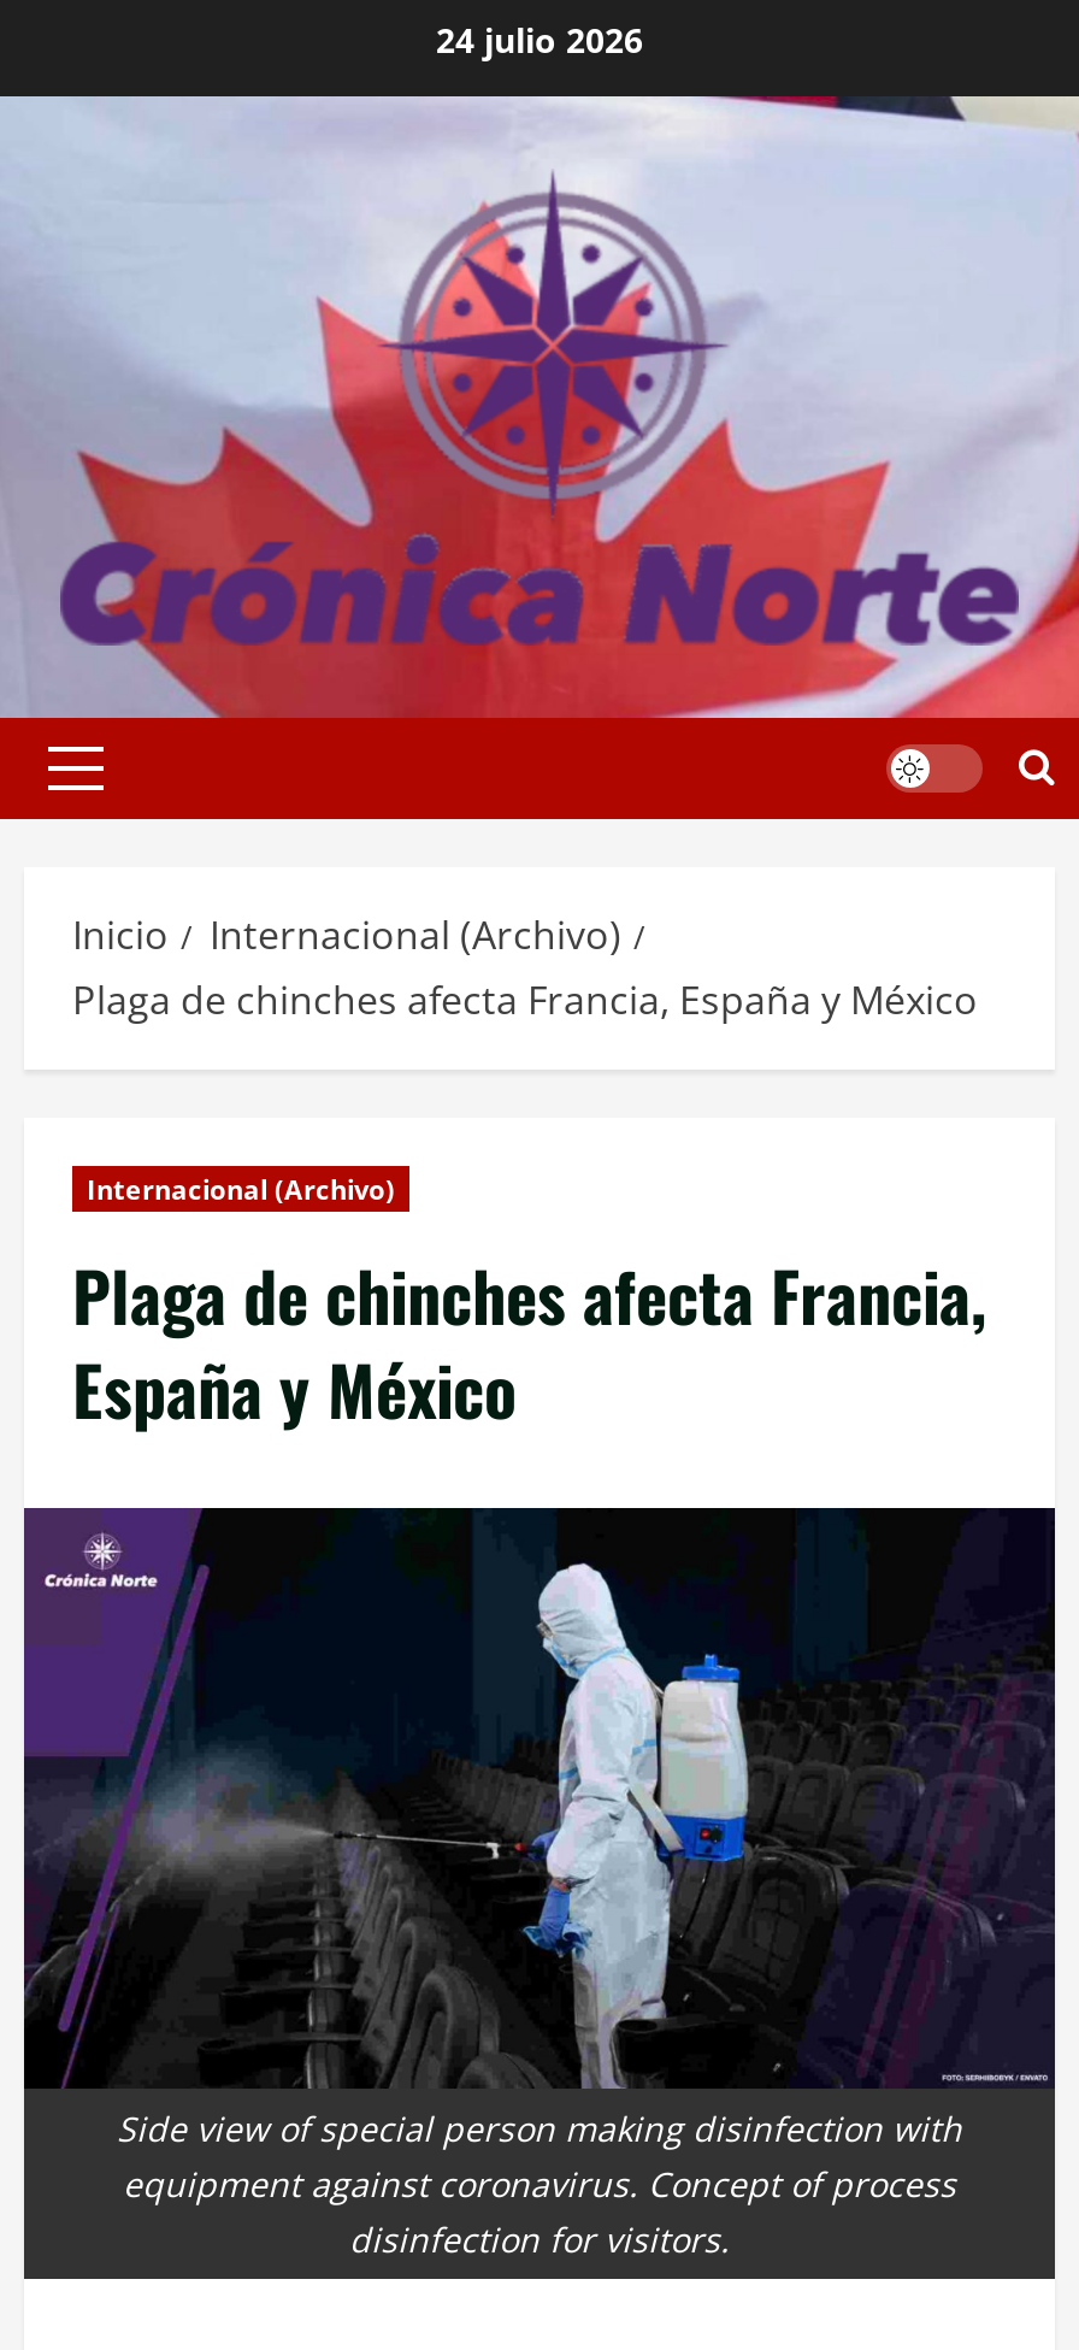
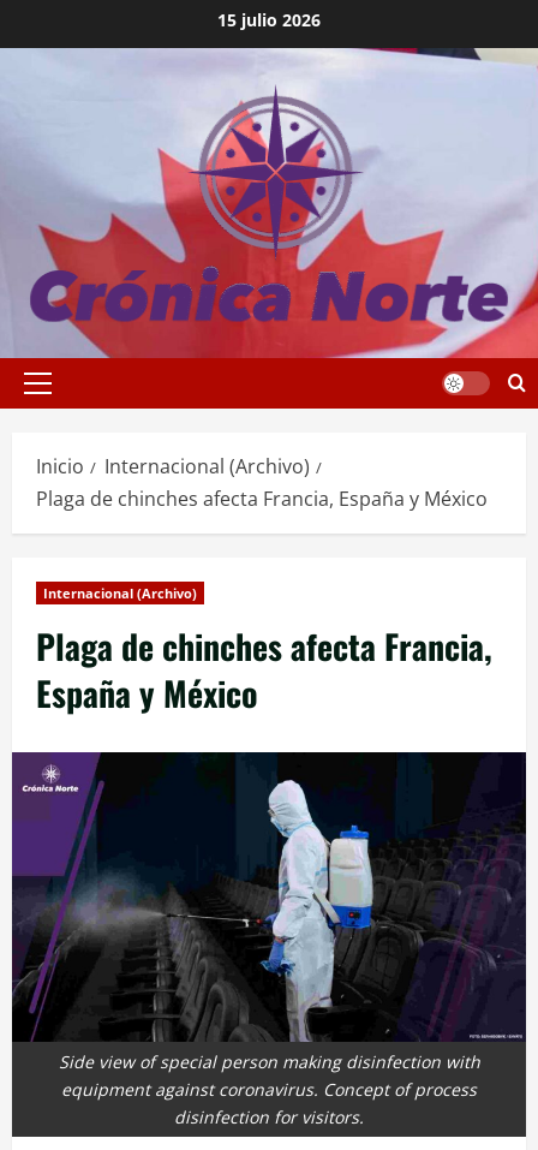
[436,17,643,63] 24 julio 2026 -> [217,9,321,31] 15 julio 2026

